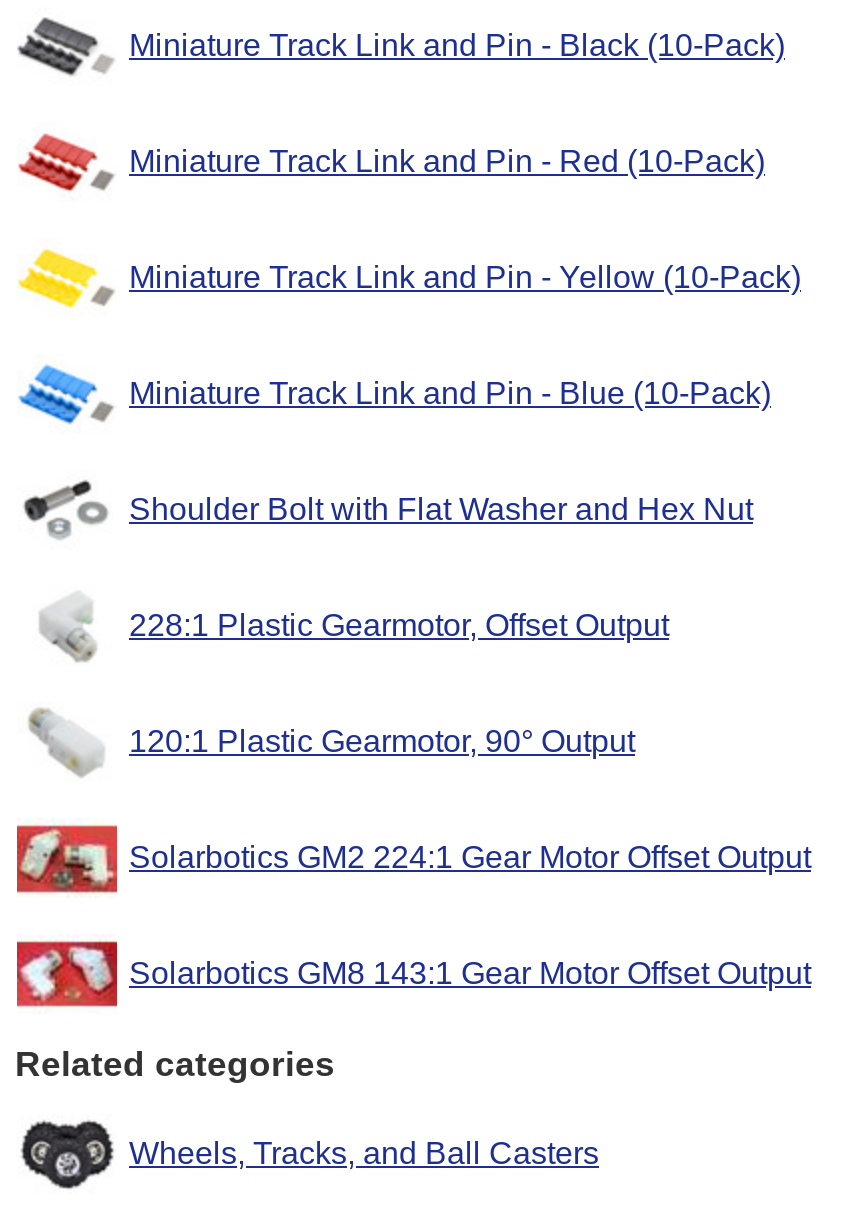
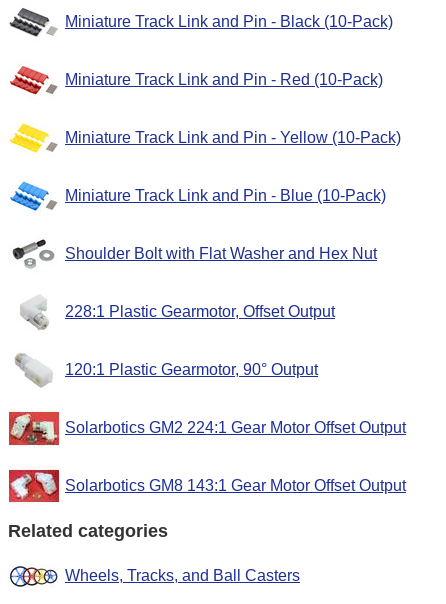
[19,1118,113,1190] [image] -> [9,559,58,593] [image]

